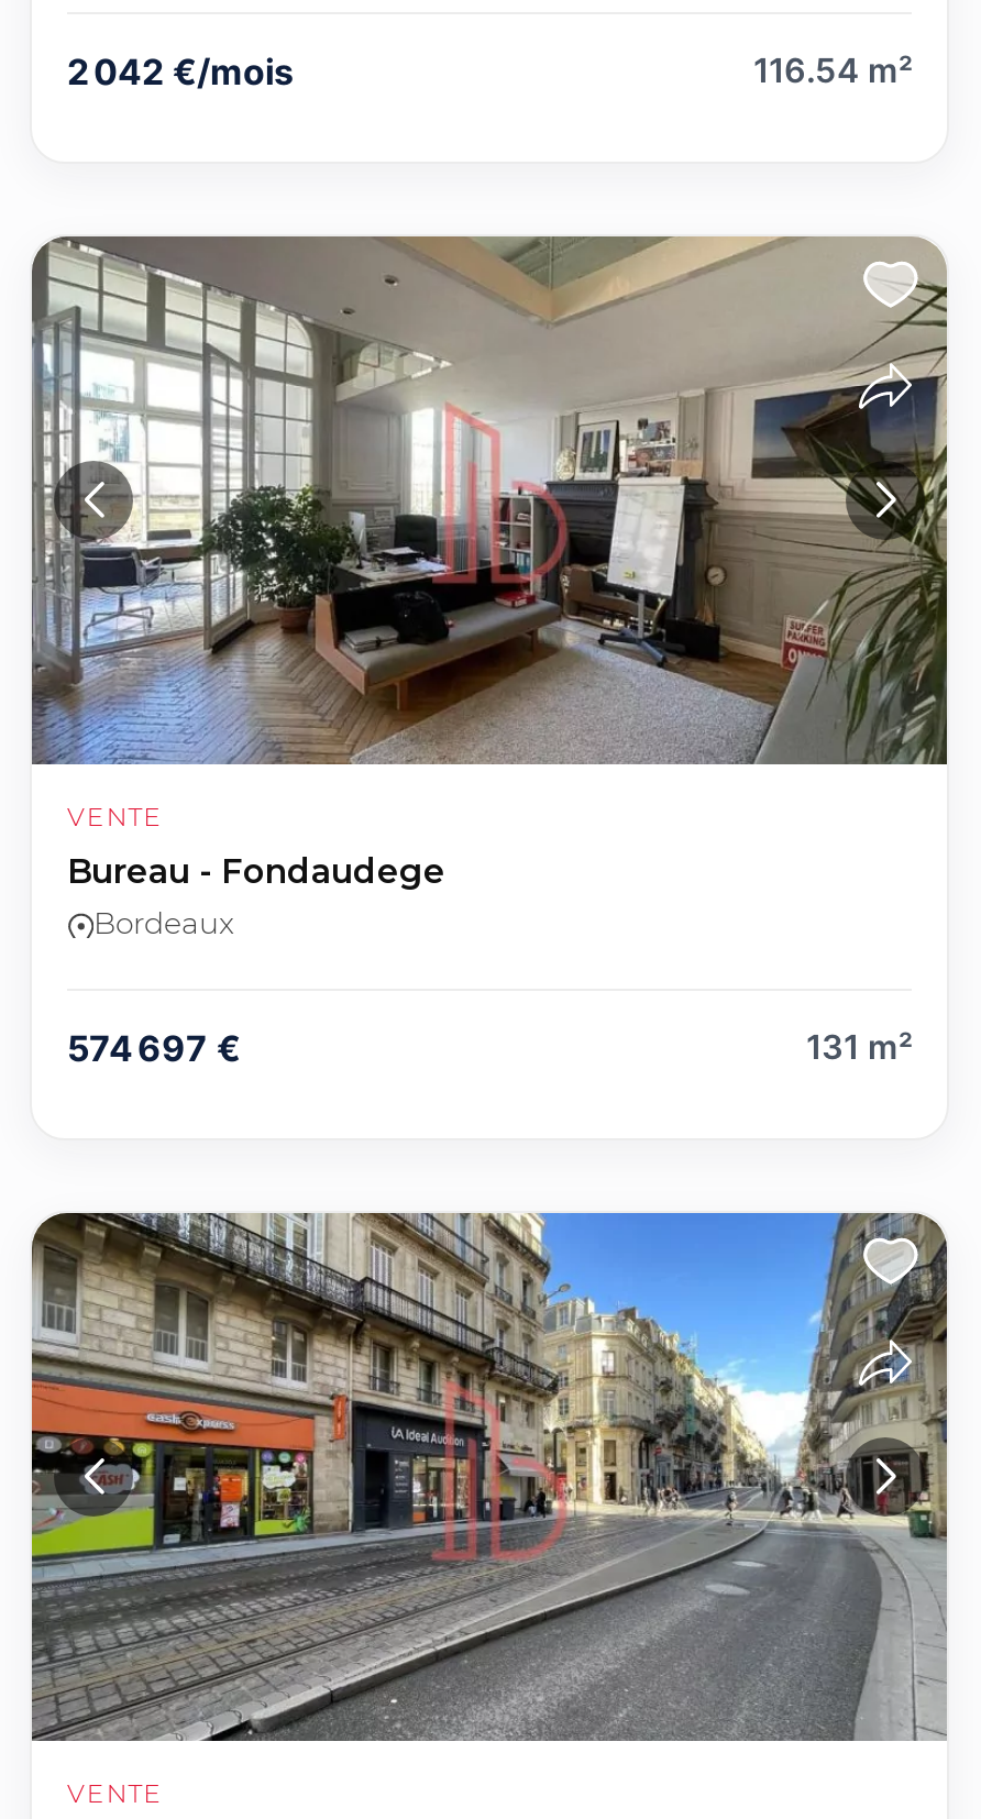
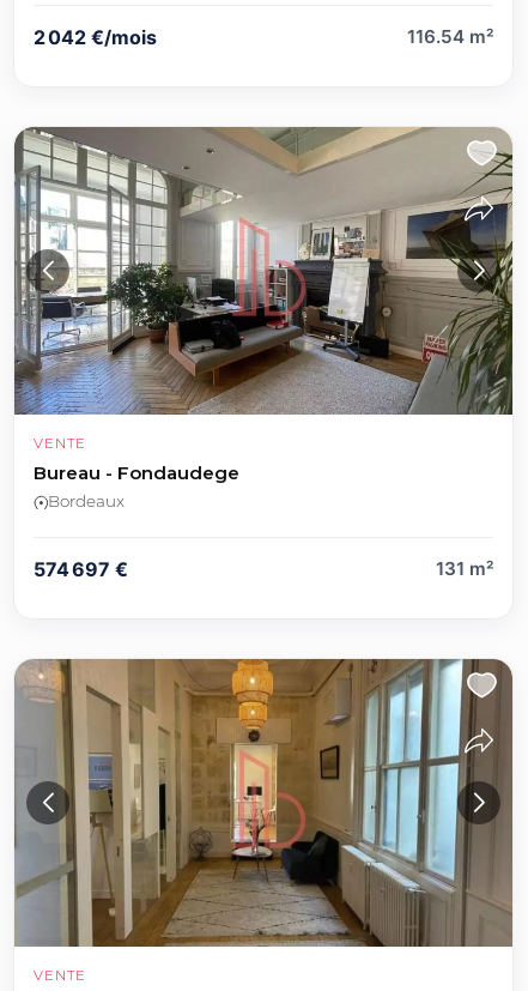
[32,1211,947,1743] [image] -> [14,658,512,948] [image]

